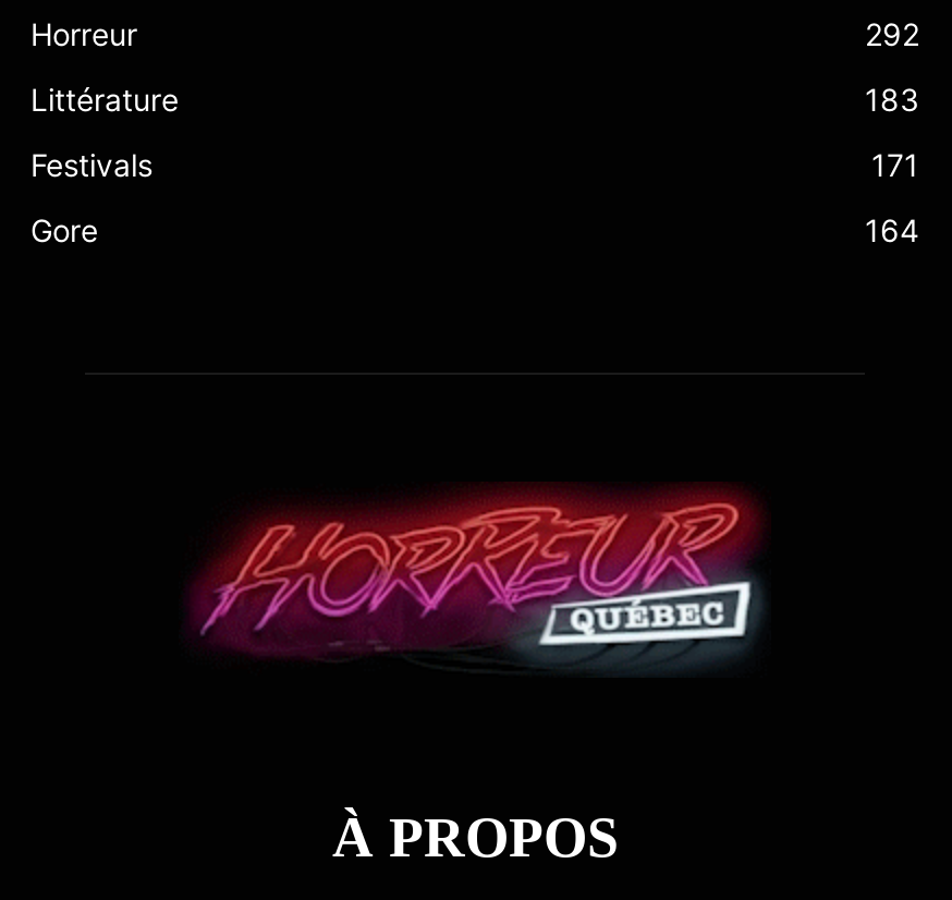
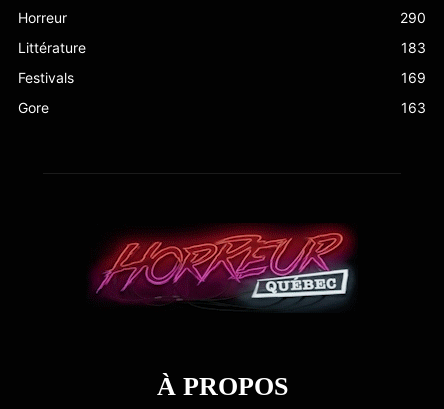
[865,14,919,51] 292 -> [400,8,426,25] 290
[871,145,919,182] 171 -> [401,68,426,85] 169
[865,210,919,247] 164 -> [401,98,426,115] 163

